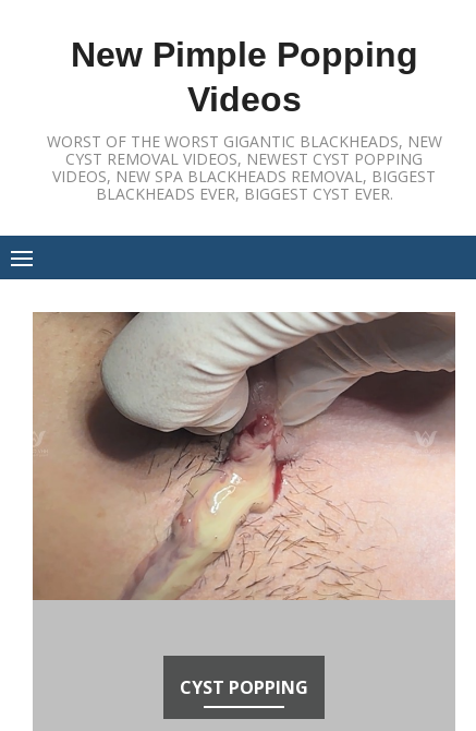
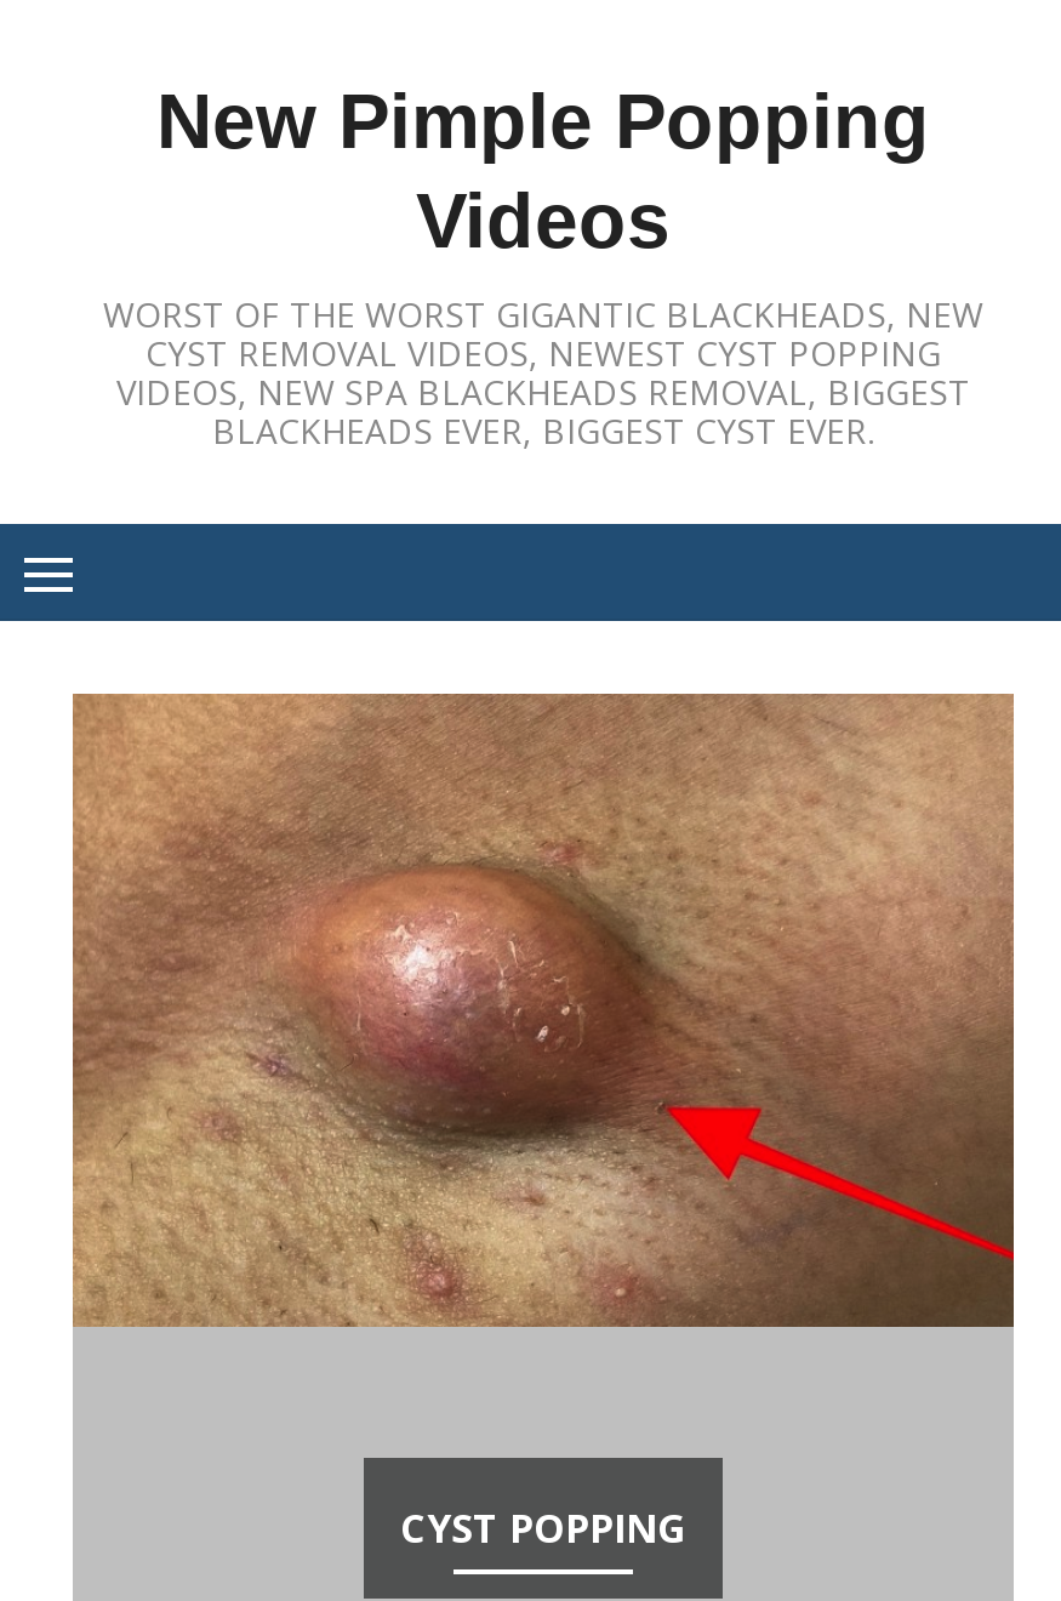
[33,311,456,601] [image] -> [73,691,1016,1334] [image]

